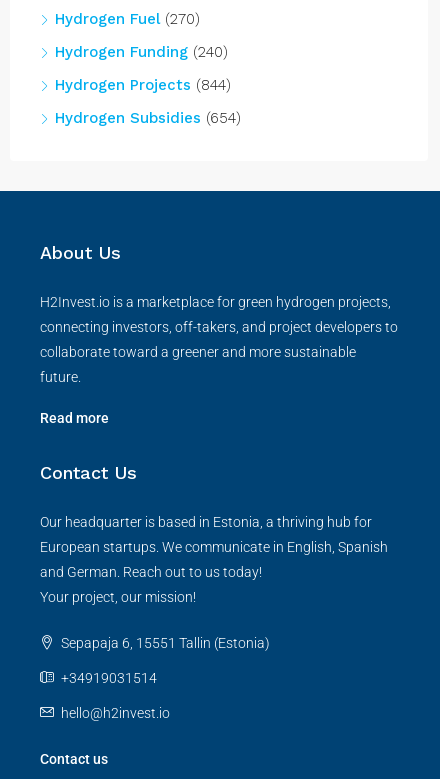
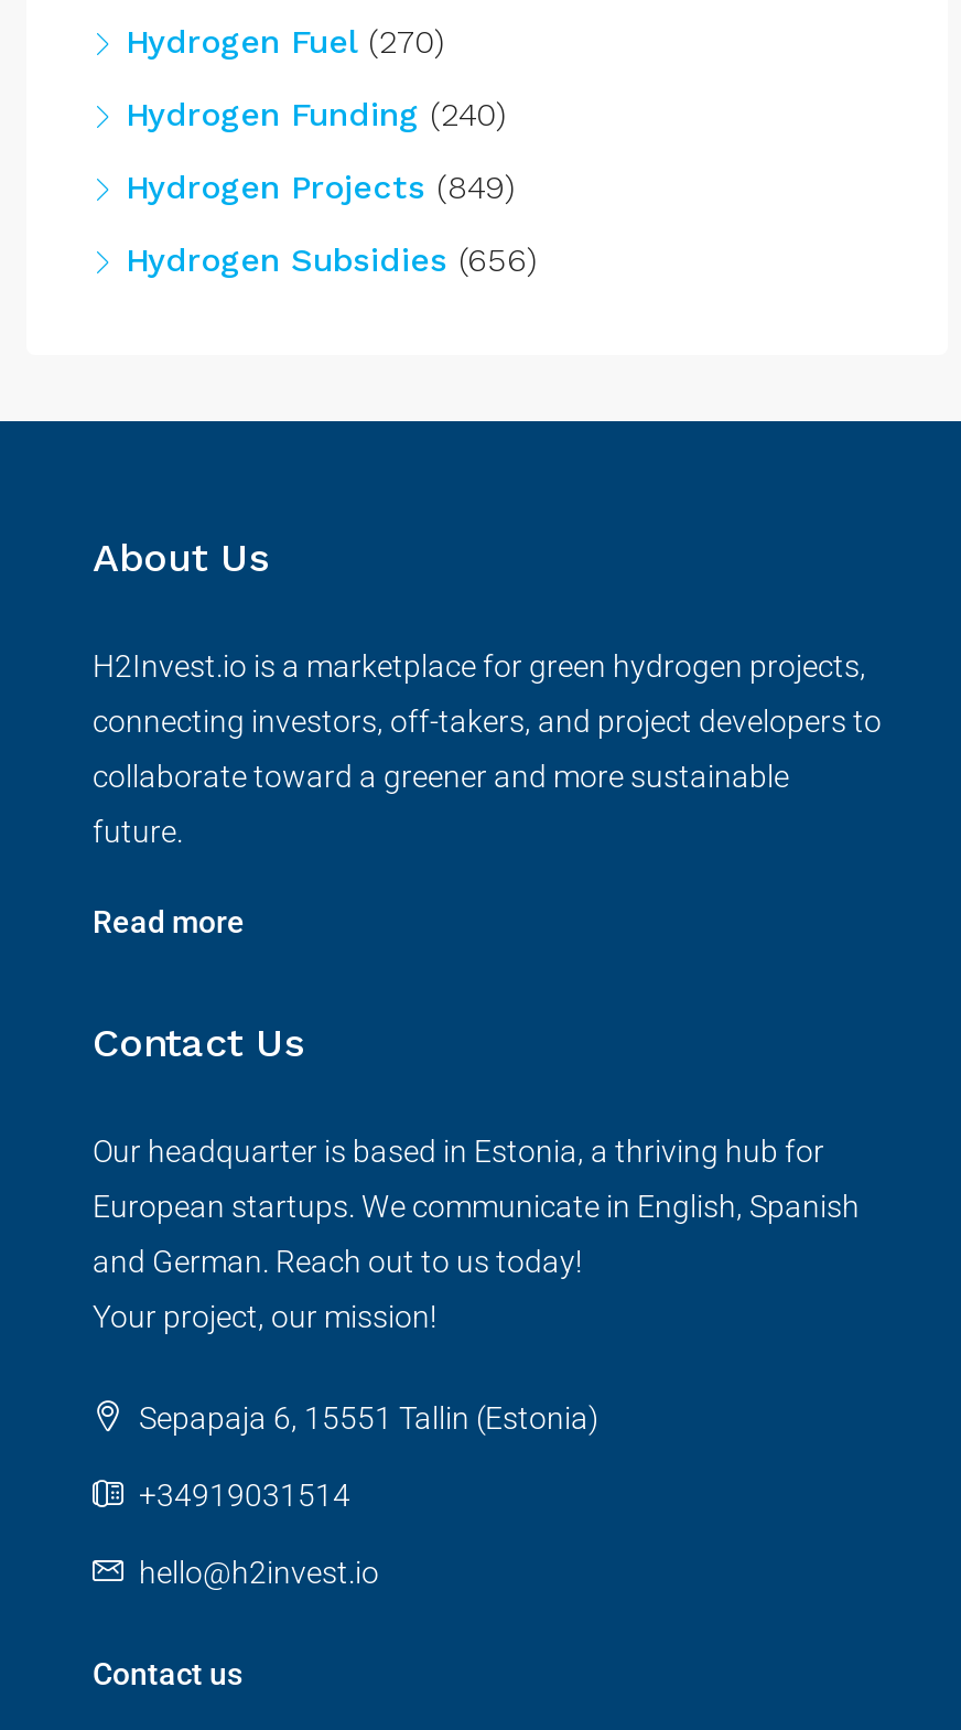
[55,75,231,93] Hydrogen Projects (844) -> [126,168,516,207] Hydrogen Projects (849)
[55,108,241,126] Hydrogen Subsidies (654) -> [126,240,538,280] Hydrogen Subsidies (656)

